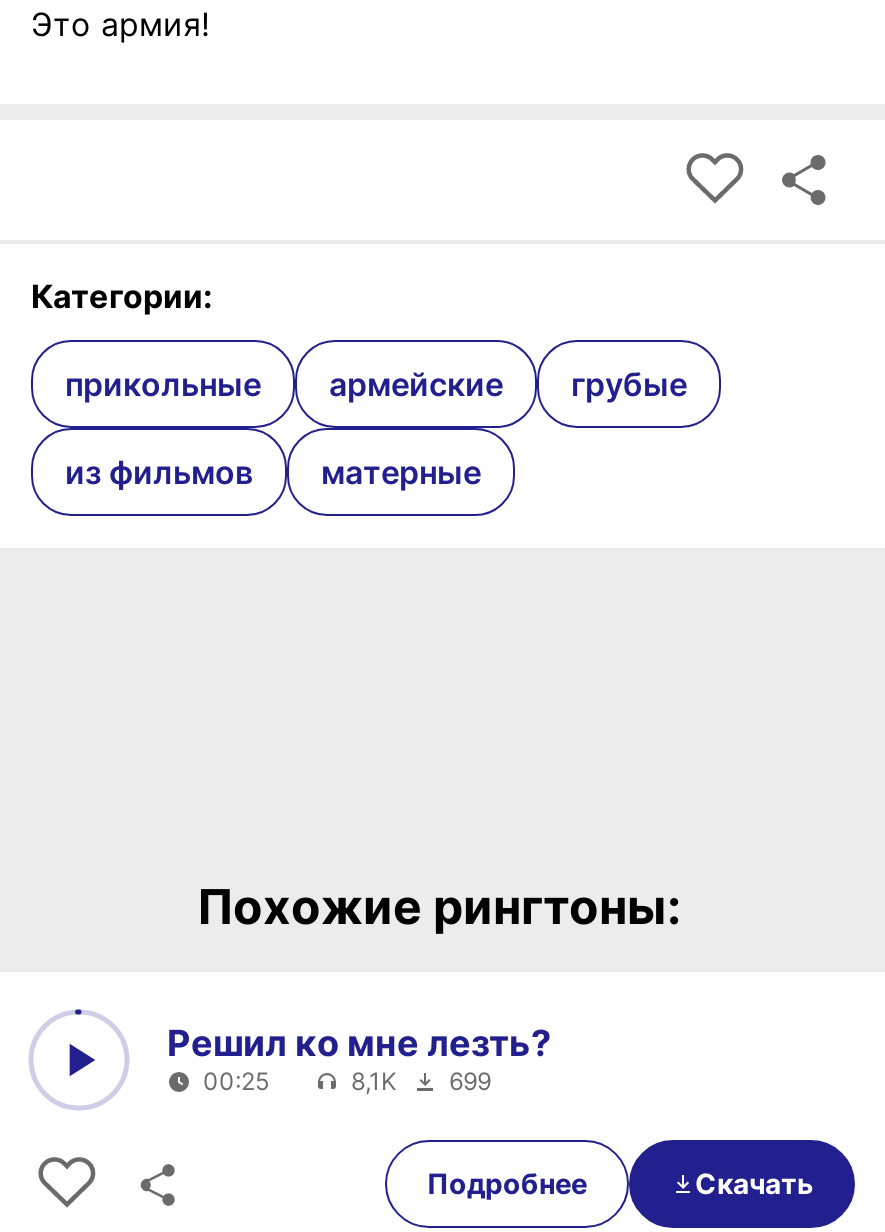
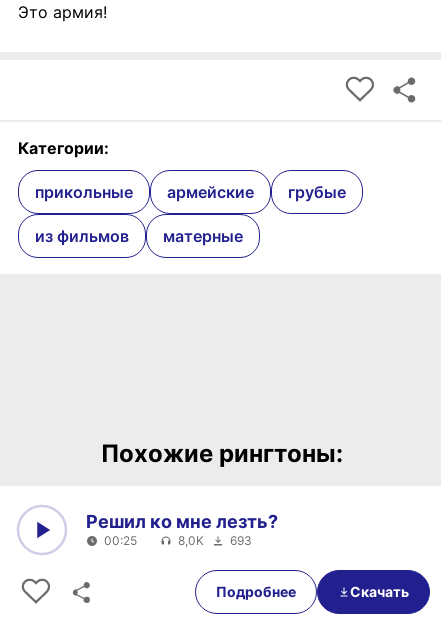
[351,1065,491,1095] 8,1K | 699 -> [178,532,252,547] 8,0K | 693

